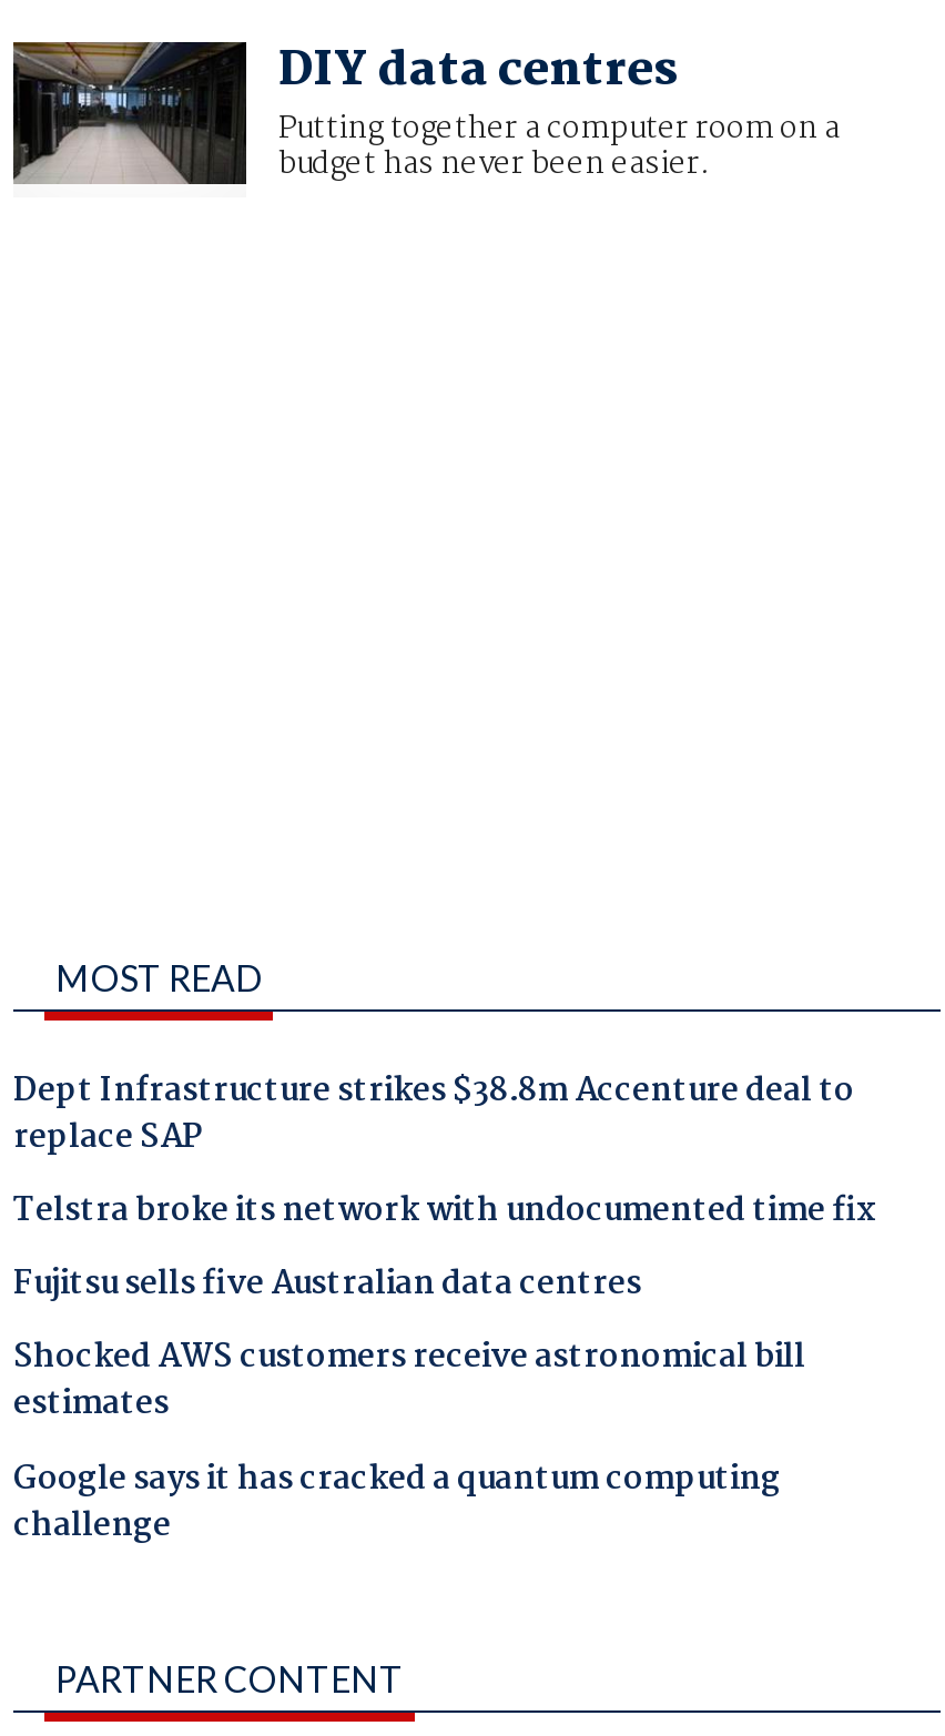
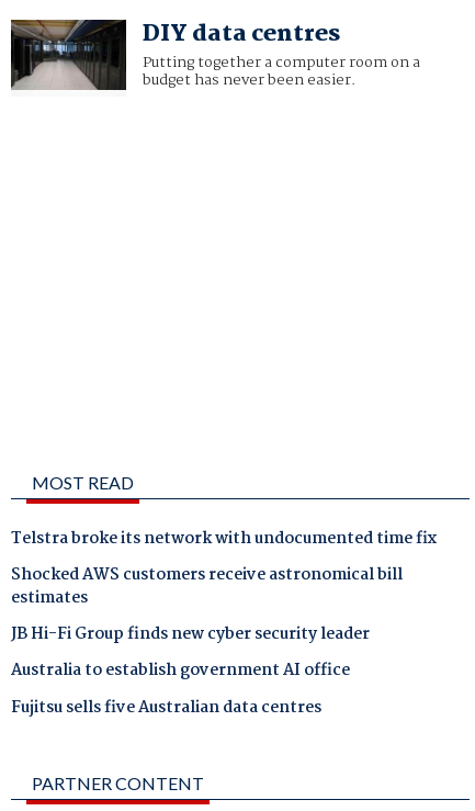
[13,1064,854,1164] Dept Infrastructure strikes $38.8m Accenture deal to | replace SAP -> none
moved [13,1258,641,1311] -> [11,694,321,721]: Fujitsu sells five Australian data centres
moved [13,1332,805,1432] -> [11,562,403,611]: Shocked AWS customers receive astronomical bill | estimates
[13,1452,781,1552] Google says it has cracked a quantum computing | challenge -> [11,621,370,684] JB Hi-Fi Group finds new cyber security leader | Australia to establish government AI office

